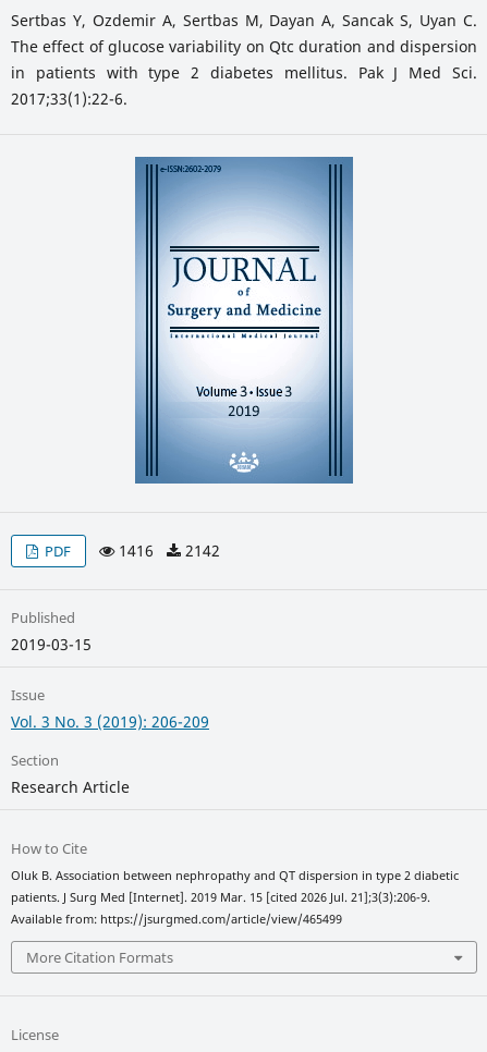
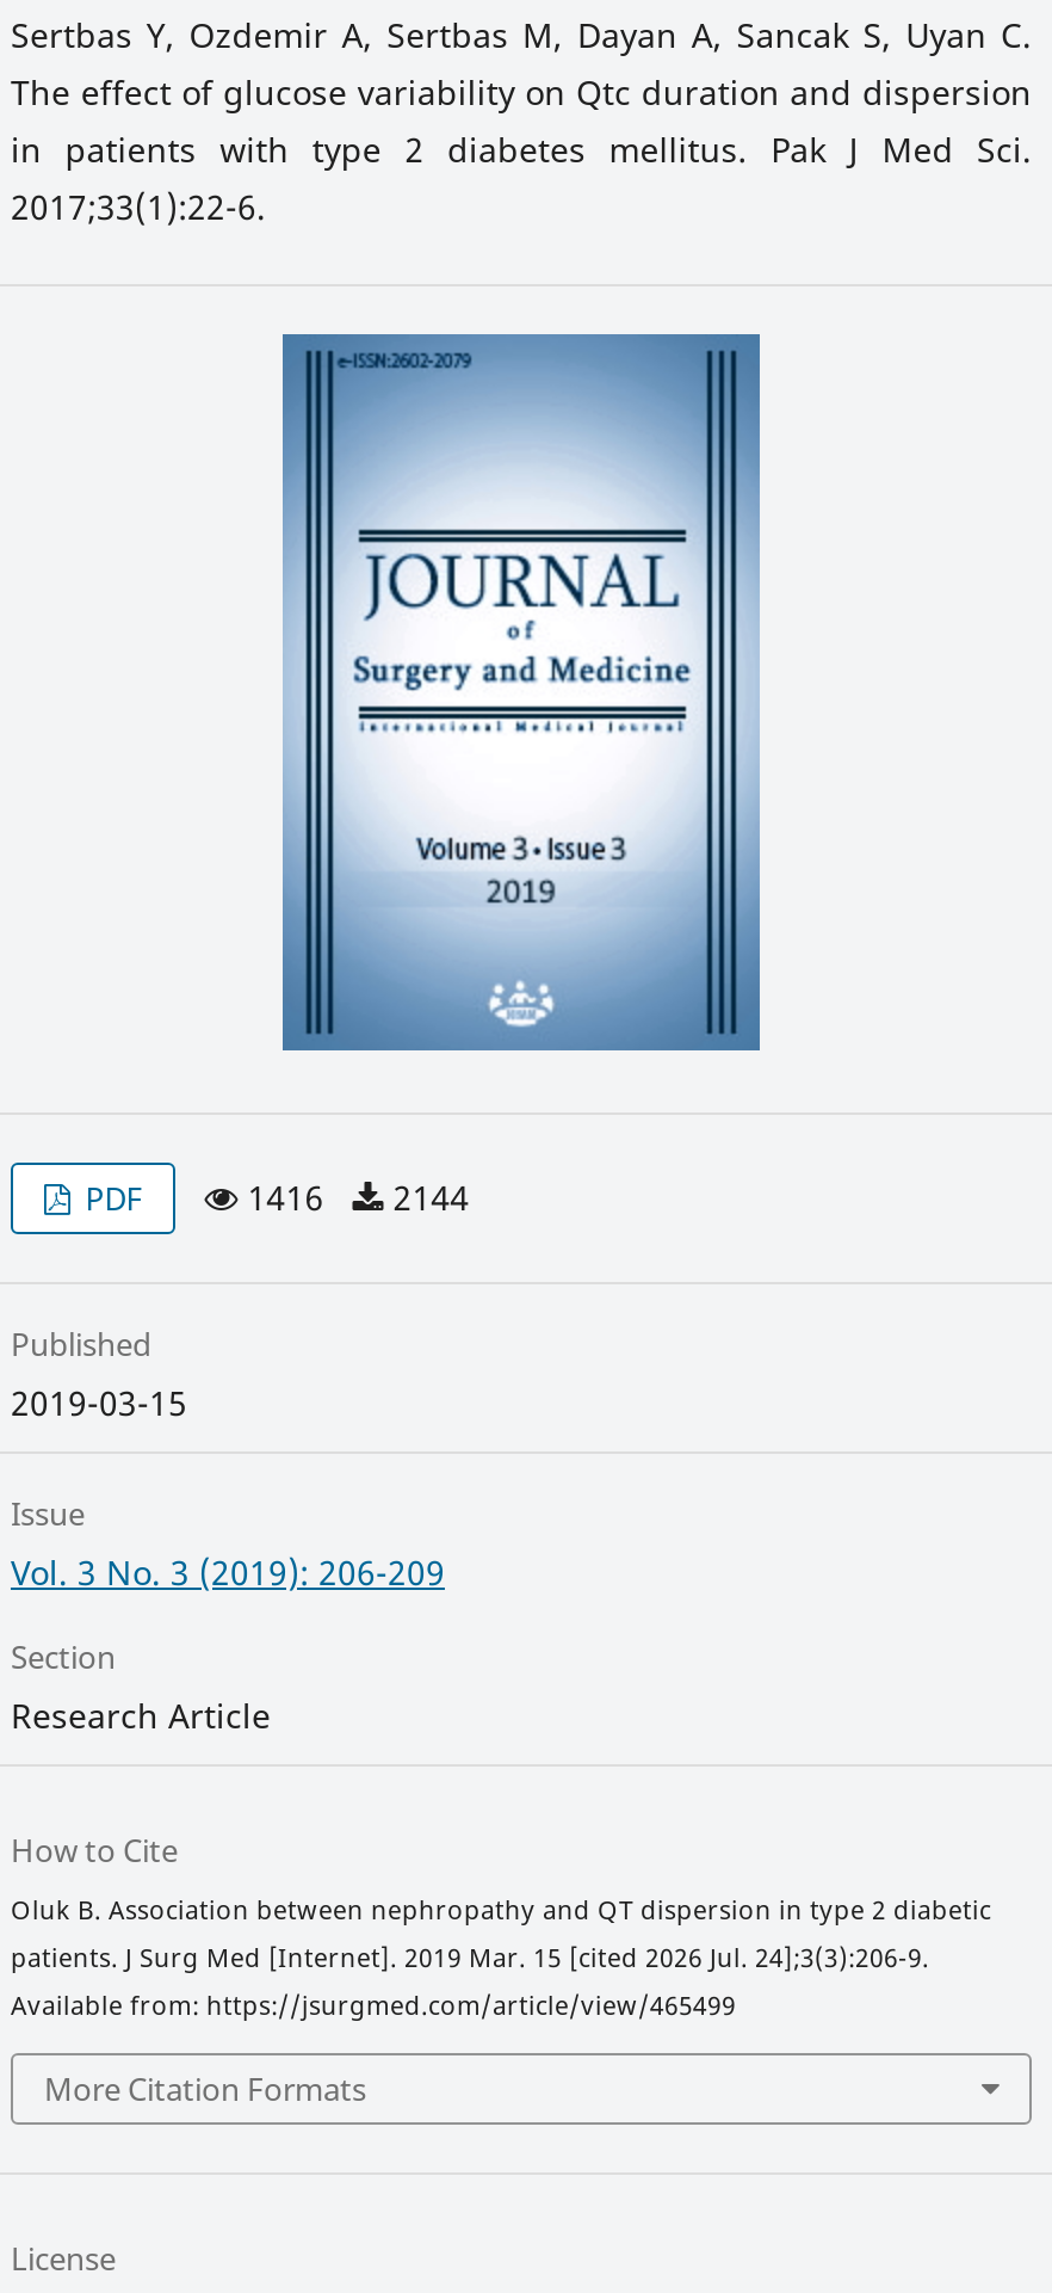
[115,540,220,560] 1416 2142 -> [238,1173,469,1219] 1416 2144
[11,889,430,904] patients. J Surg Med [Internet]. 2019 Mar. 15 [cited 2026 Jul. 21];3(3):206-9. -> [11,1940,929,1973] patients. J Surg Med [Internet]. 2019 Mar. 15 [cited 2026 Jul. 24];3(3):206-9.

